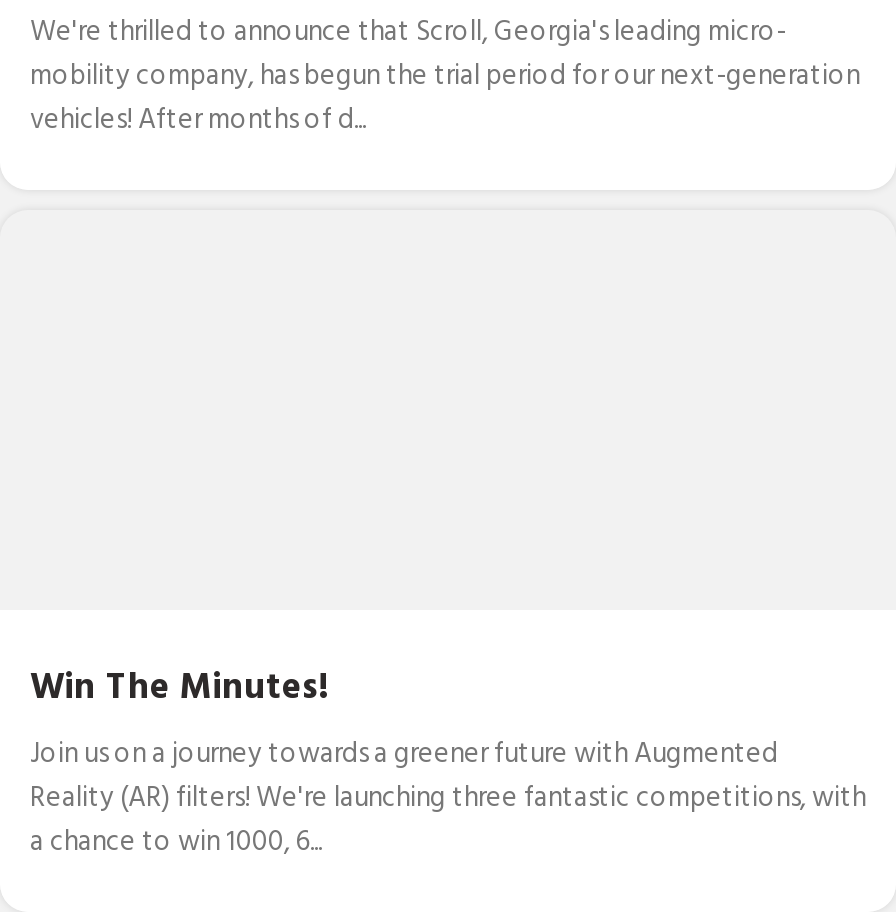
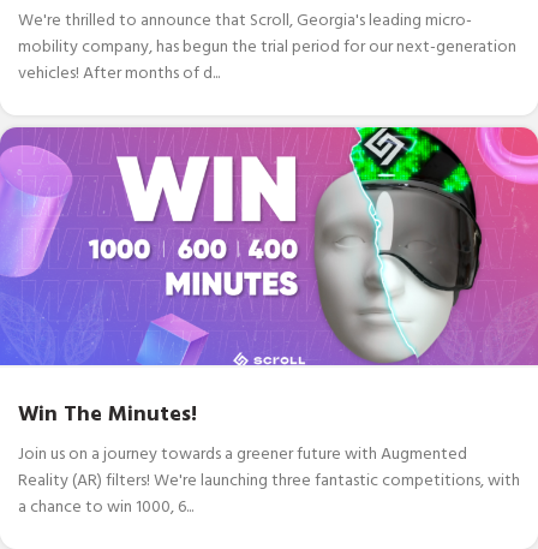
none -> [4,126,534,366] [image]

